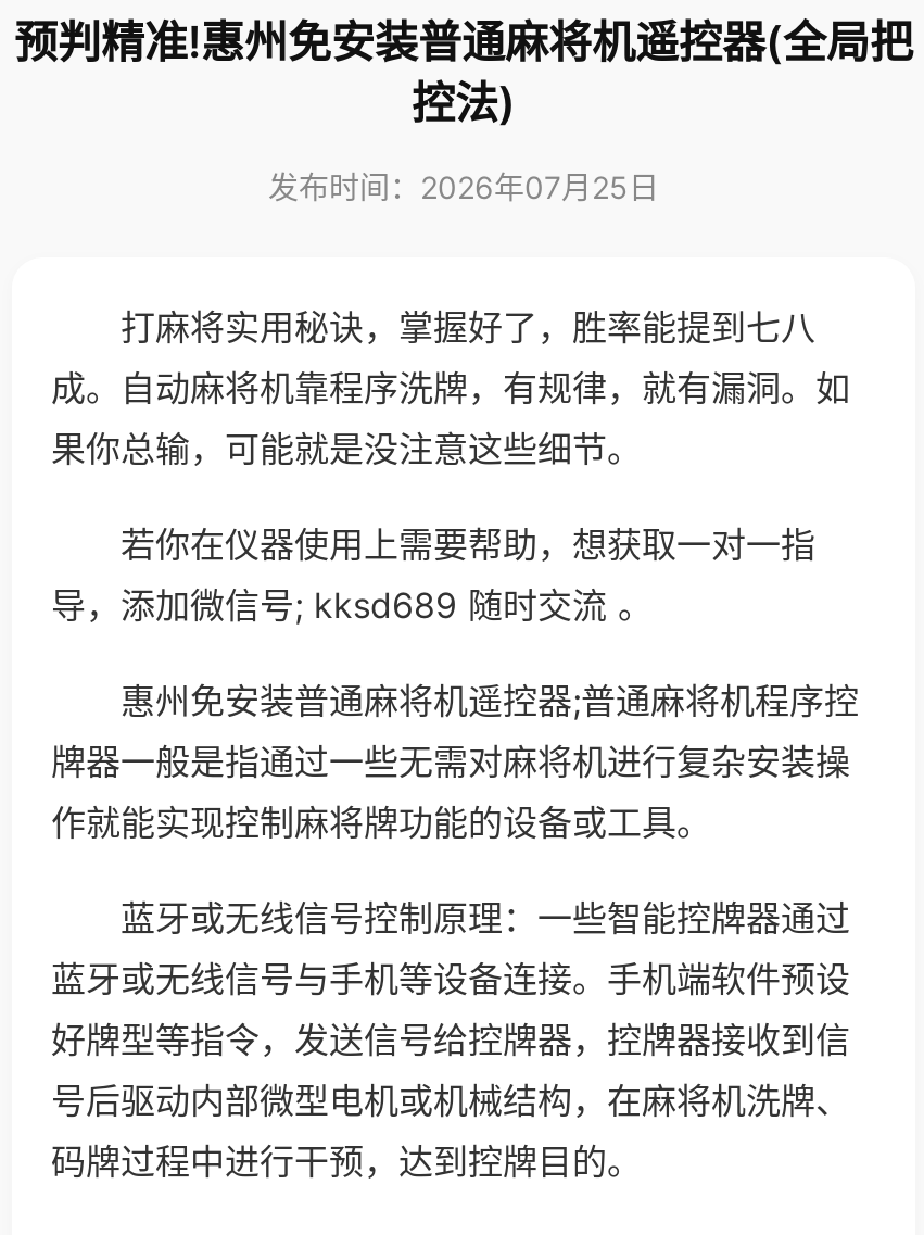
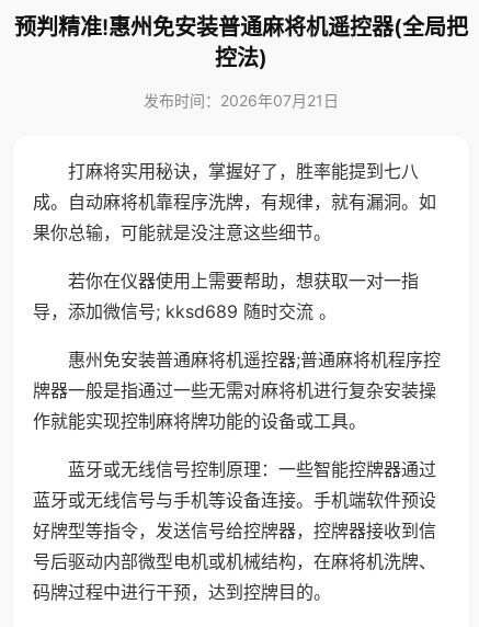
[268,168,659,205] 发布时间：2026年07月25日 -> [144,91,339,110] 发布时间：2026年07月21日

